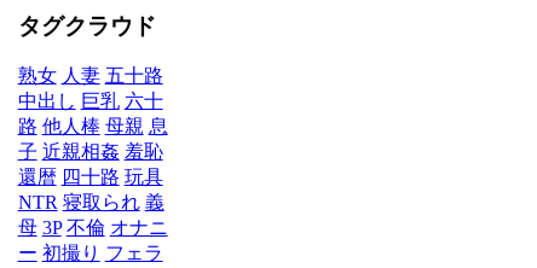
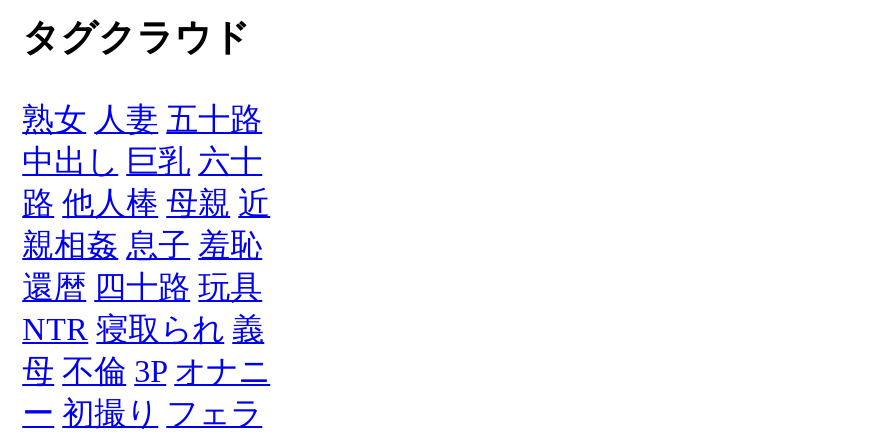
[18,116,168,137] 路 他人棒 母親 息 -> [22,187,270,221] 路 他人棒 母親 近
[18,142,163,162] 子 近親相姦 羞恥 -> [22,229,262,263] 親相姦 息子 羞恥
[18,218,168,238] 母 3P 不倫 オナニ -> [22,355,270,389] 母 不倫 3P オナニ

